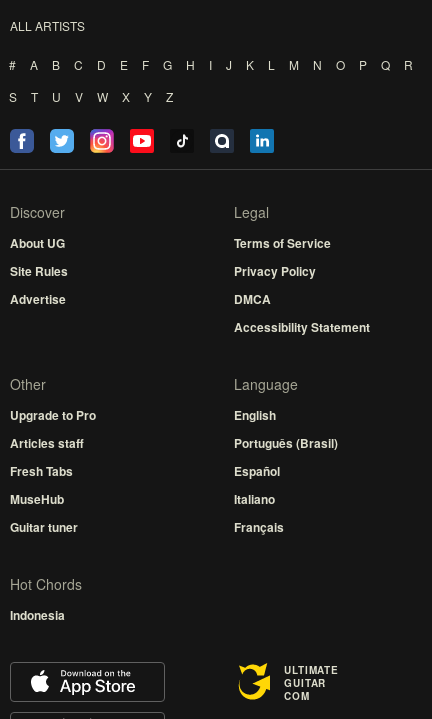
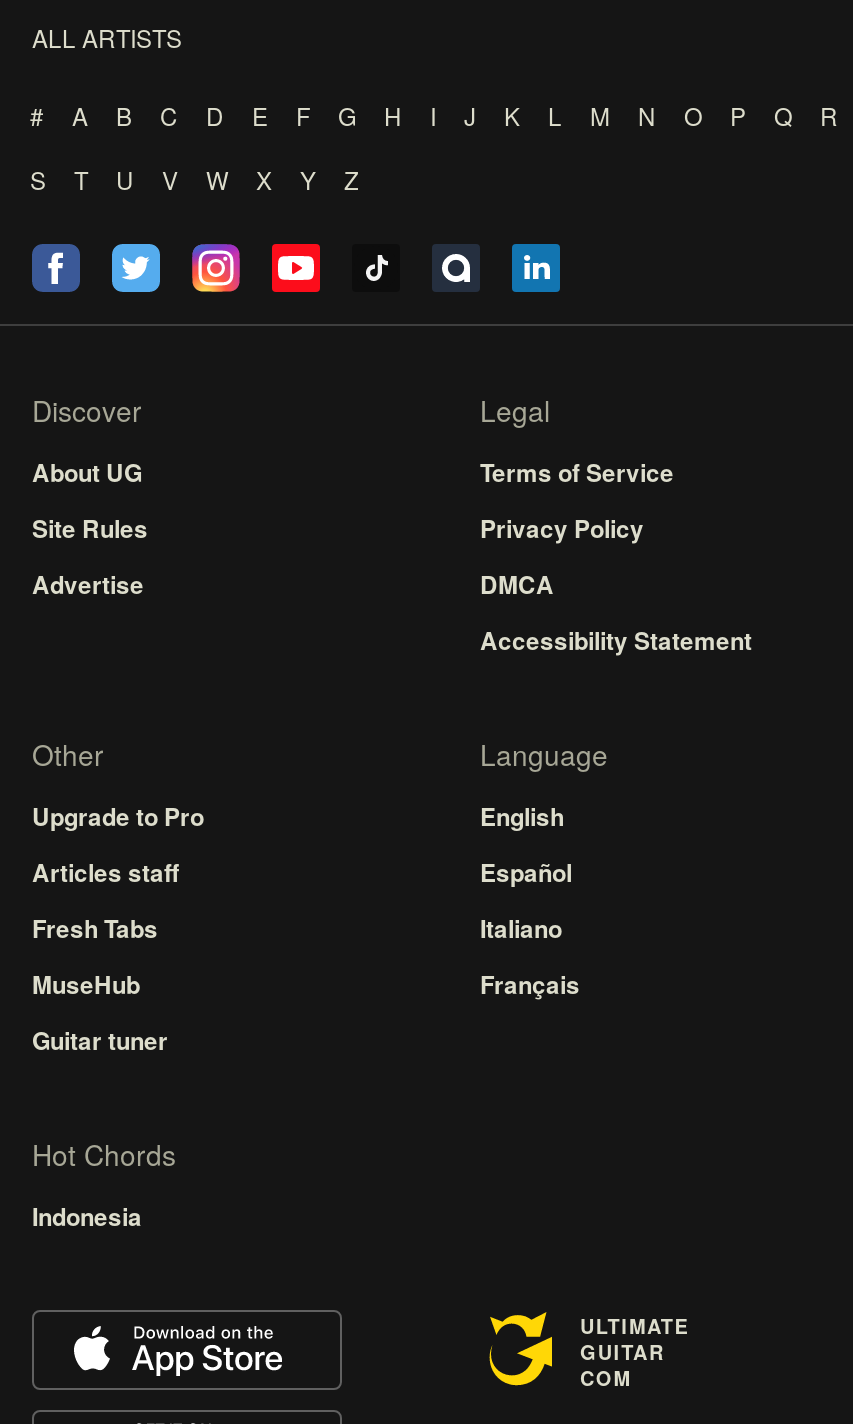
[234,434,338,452] Português (Brasil) -> none
moved [234,462,284,536] -> [480,854,580,1002]: Español | Italiano | Français

